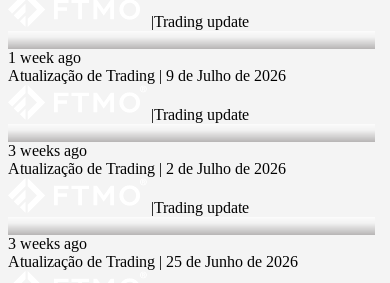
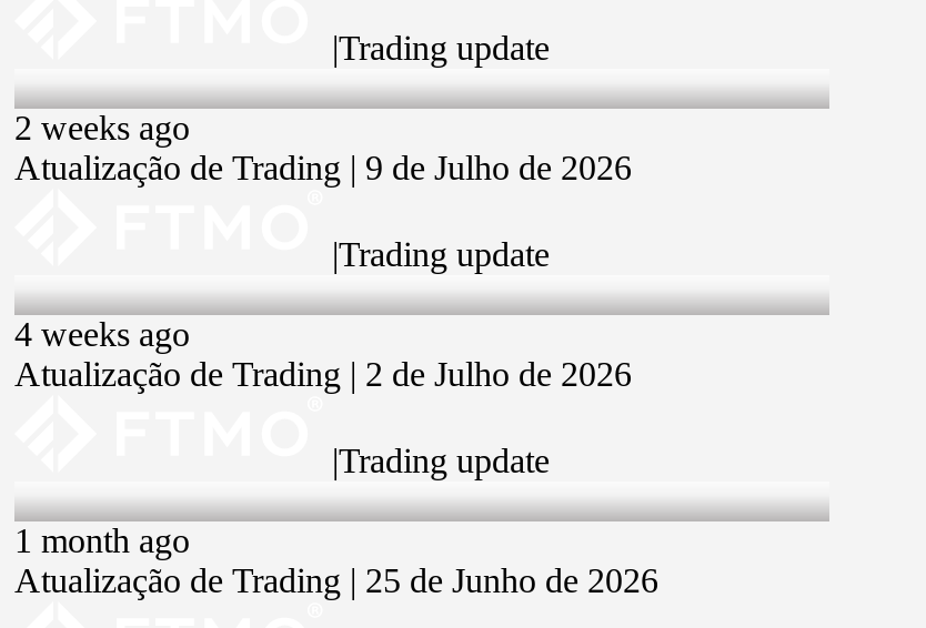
[8,49,81,66] 1 week ago -> [14,108,190,146] 2 weeks ago
[8,142,87,159] 3 weeks ago -> [14,315,190,352] 4 weeks ago
[8,235,87,252] 3 weeks ago -> [14,521,190,559] 1 month ago

